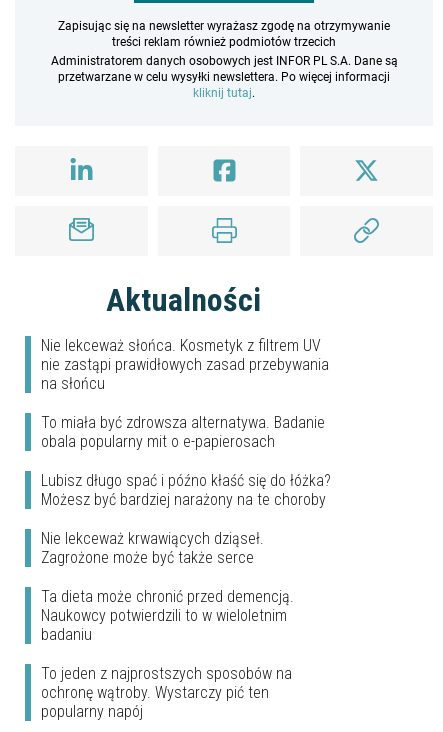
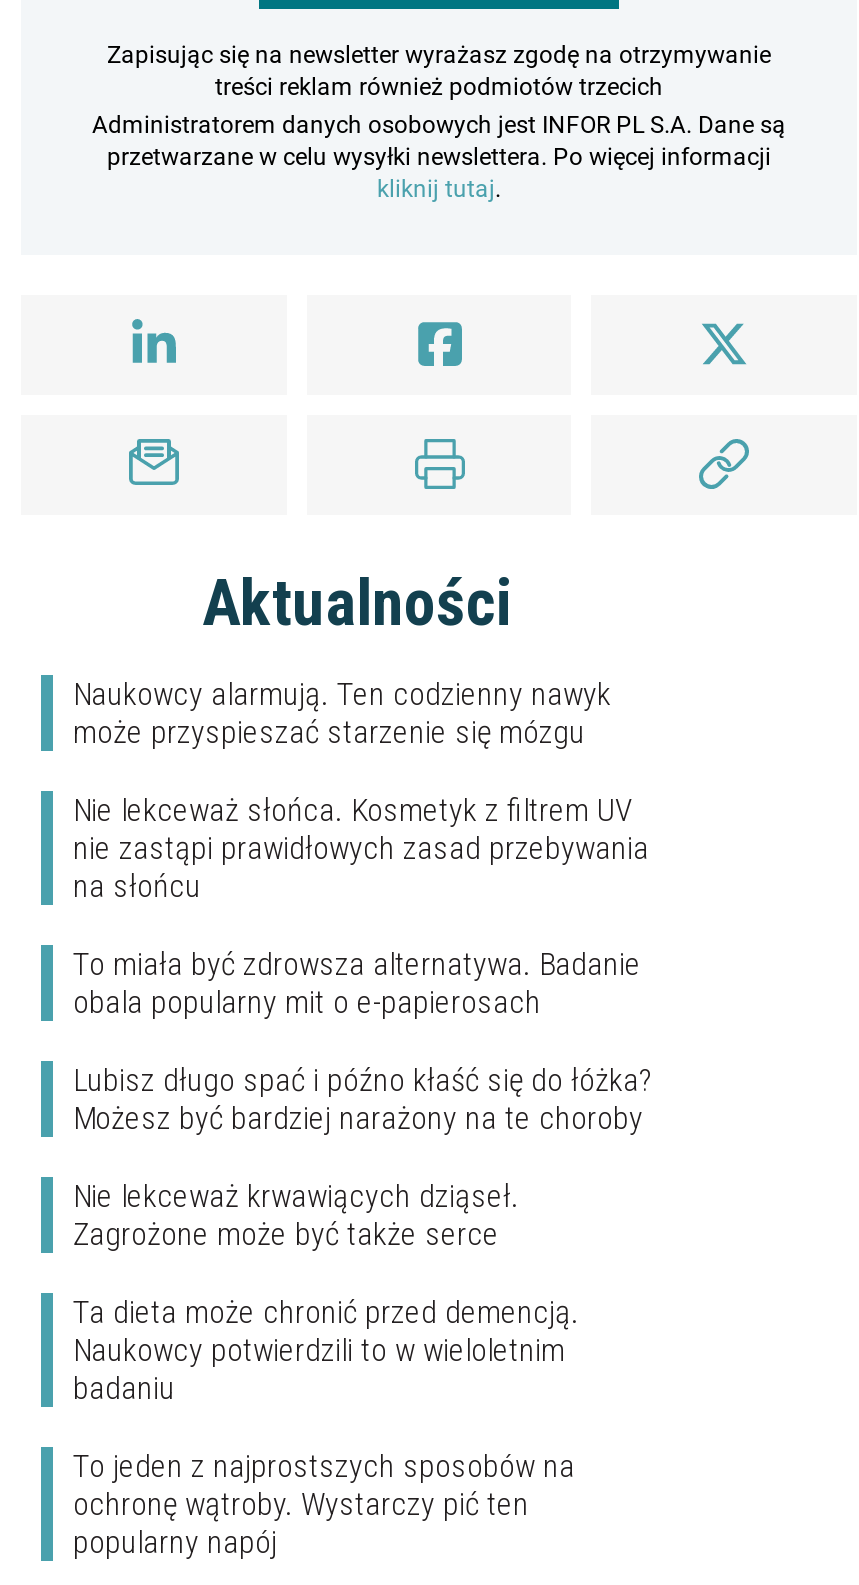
none -> [73,675,611,751] Naukowcy alarmują. Ten codzienny nawyk | może przyspieszać starzenie się mózgu

